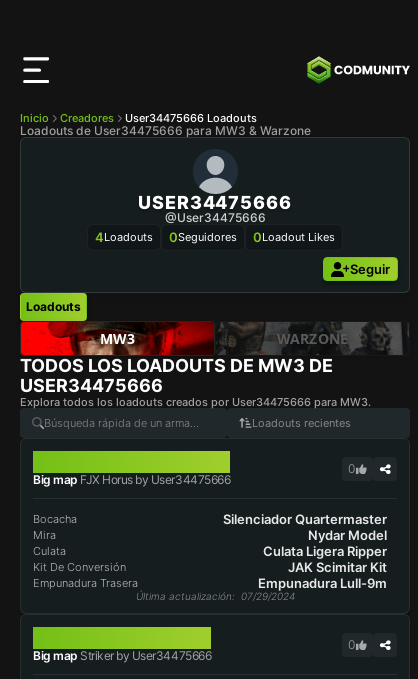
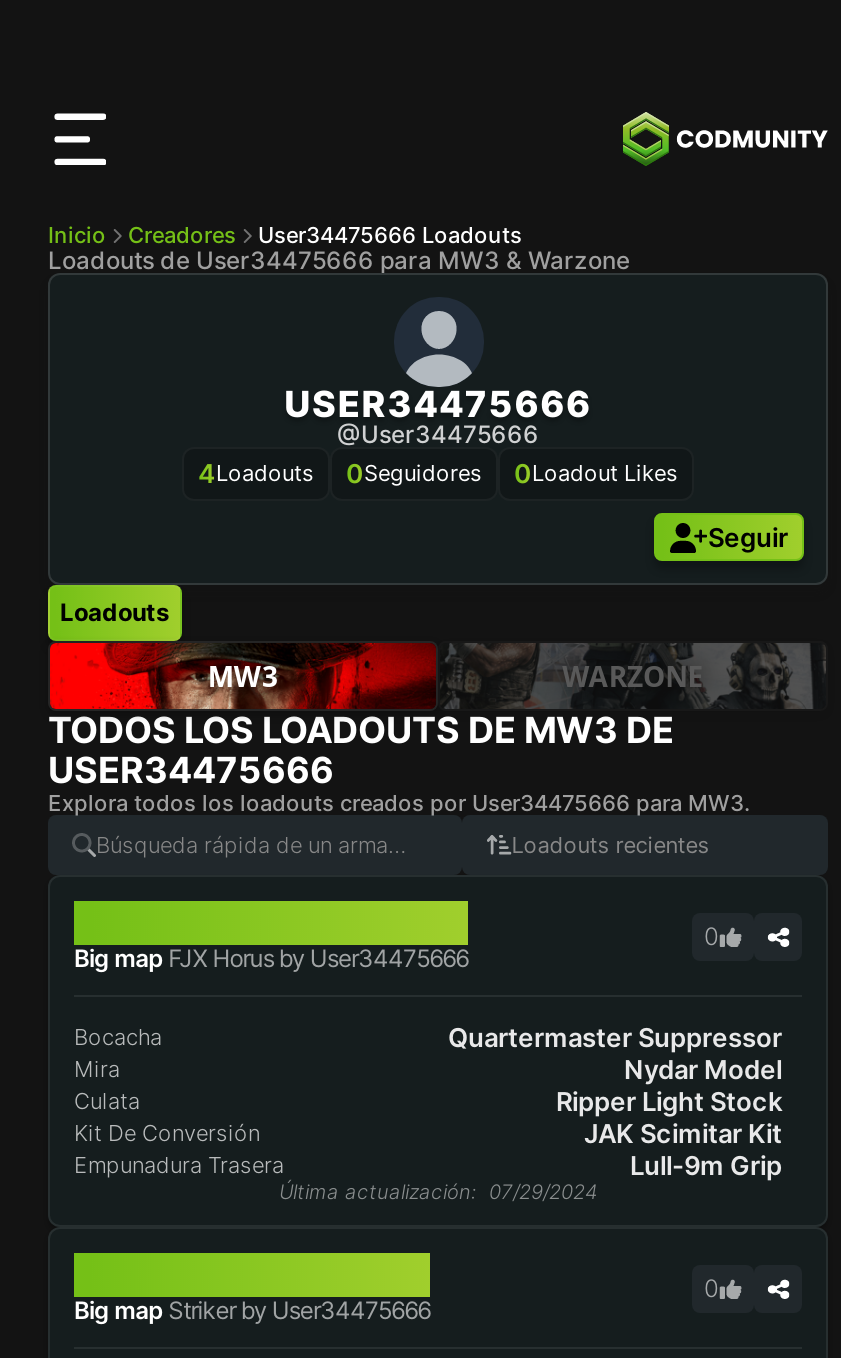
[223,511,387,527] Silenciador Quartermaster -> [448,1021,782,1053] Quartermaster Suppressor
[263,543,387,559] Culata Ligera Ripper -> [556,1085,782,1117] Ripper Light Stock
[258,575,387,591] Empunadura Lull-9m -> [630,1149,782,1181] Lull-9m Grip

